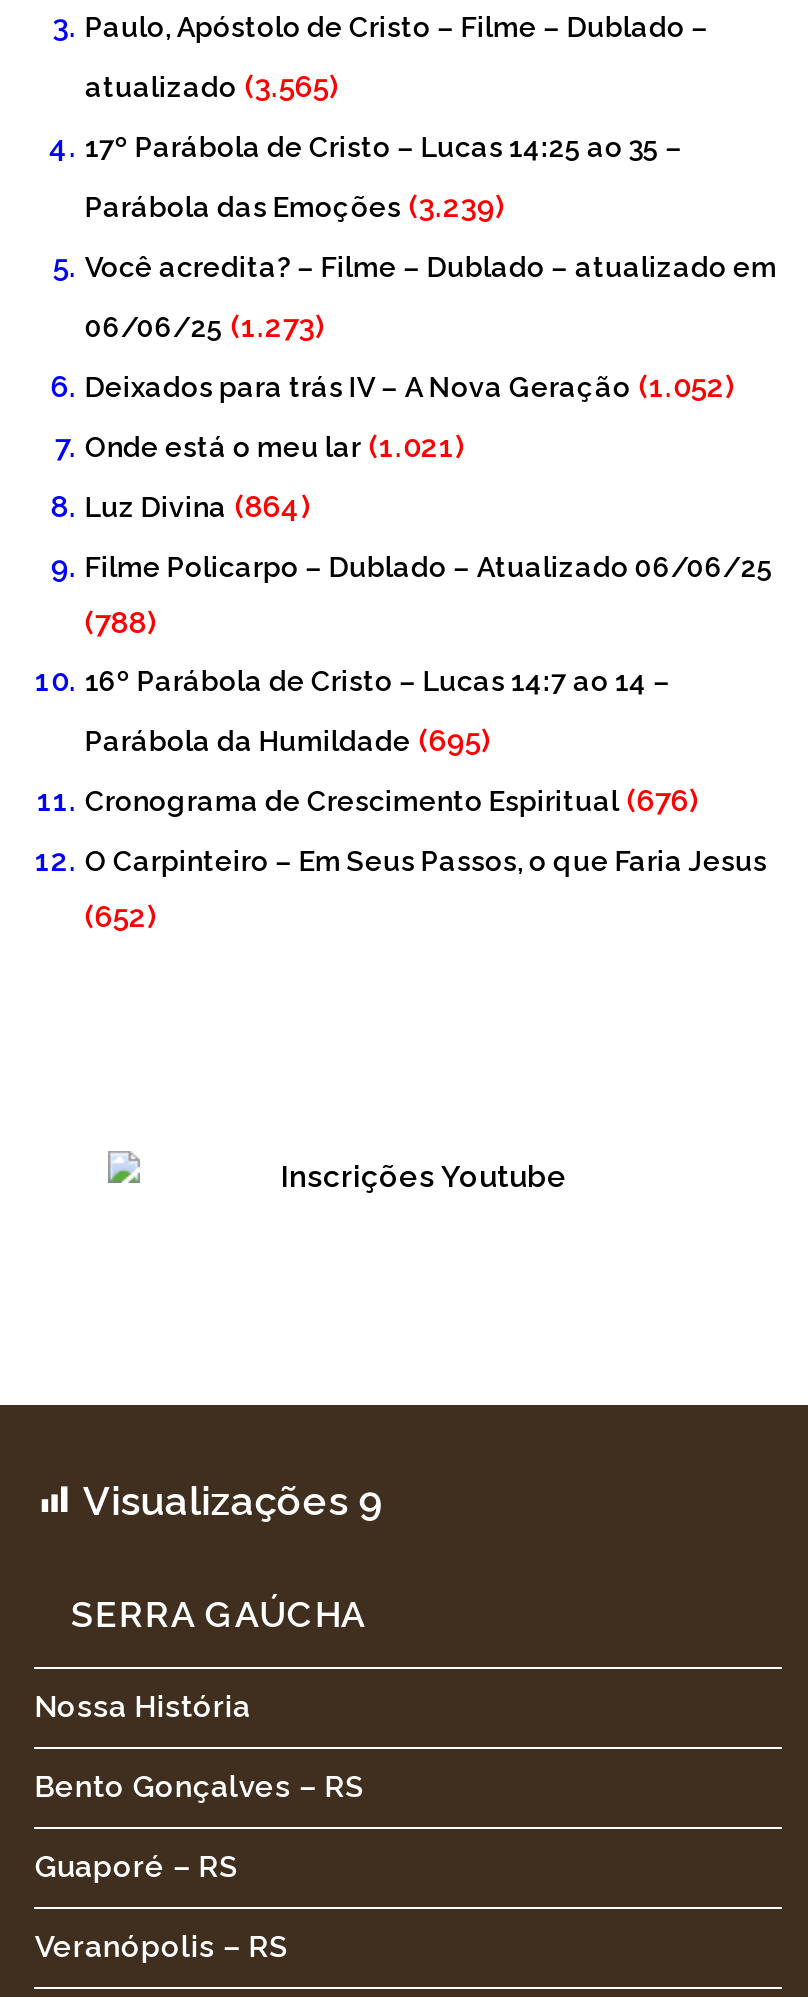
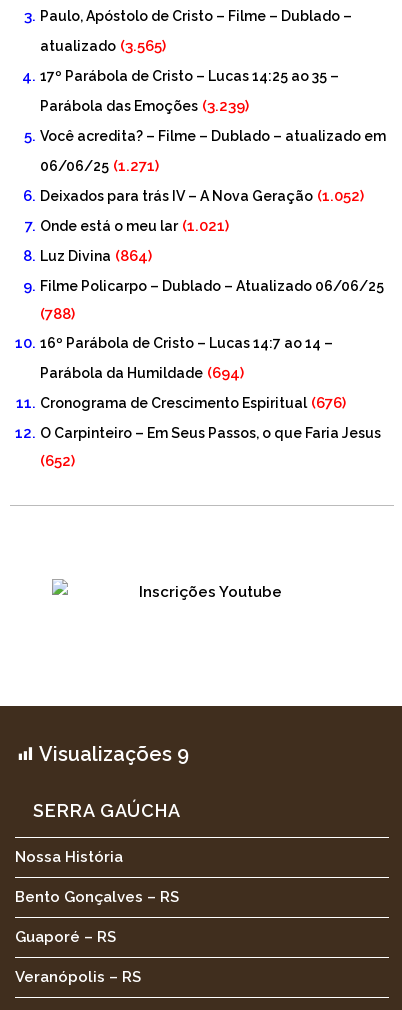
[85,309,323,345] 06/06/25 (1.273) -> [40,157,159,175] 06/06/25 (1.271)
[85,723,489,759] Parábola da Humildade (695) -> [40,364,244,382] Parábola da Humildade (694)

